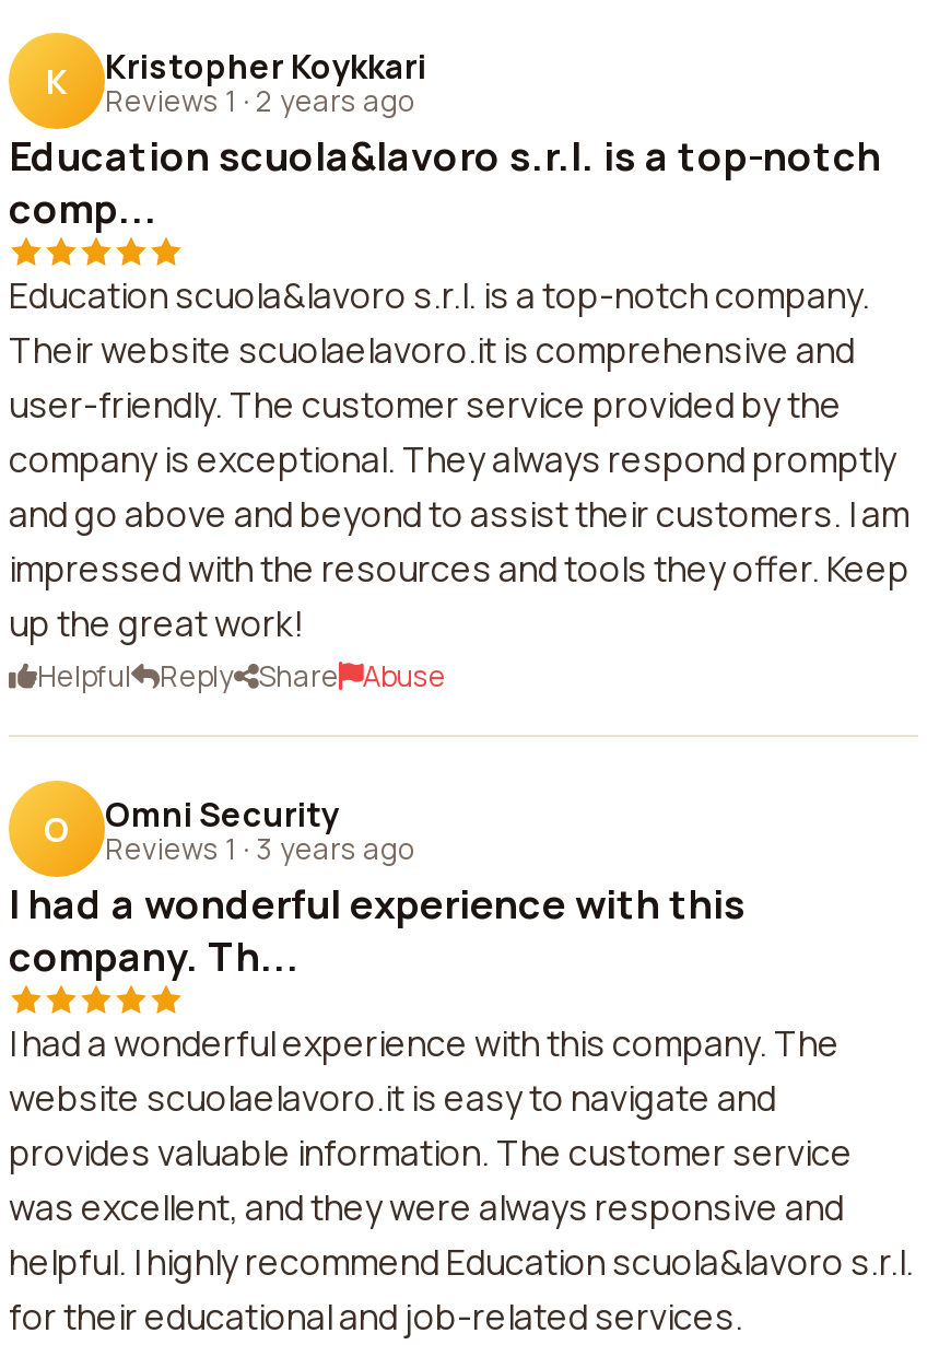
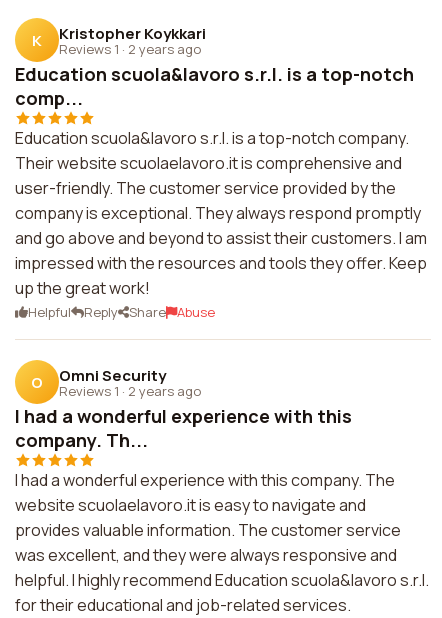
[105,828,415,867] Reviews 1 ·3 years ago -> [59,381,201,399] Reviews 1 ·2 years ago

